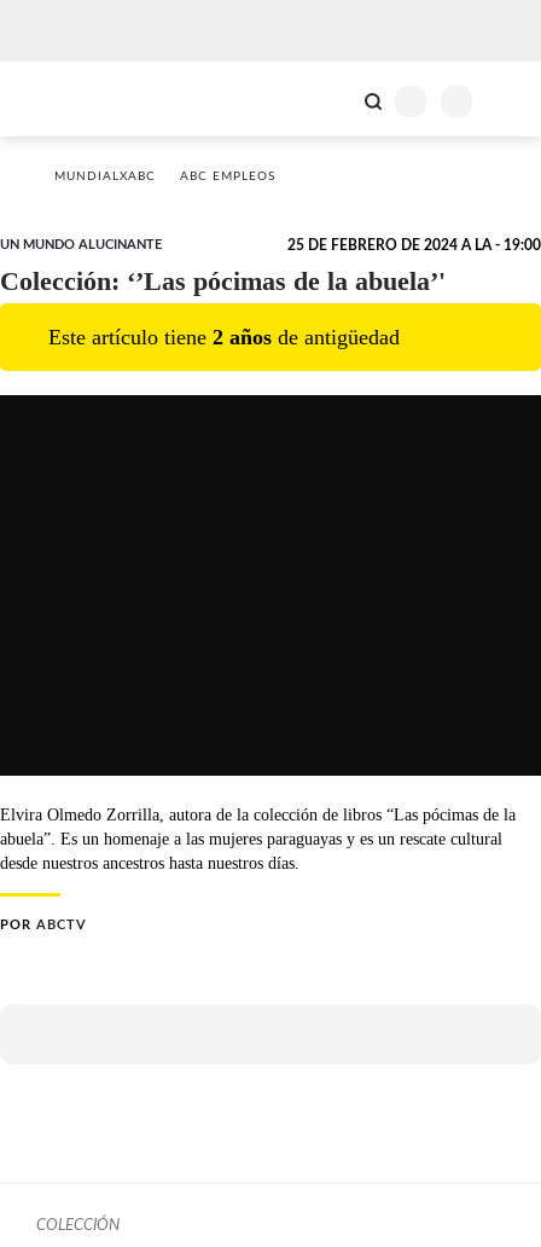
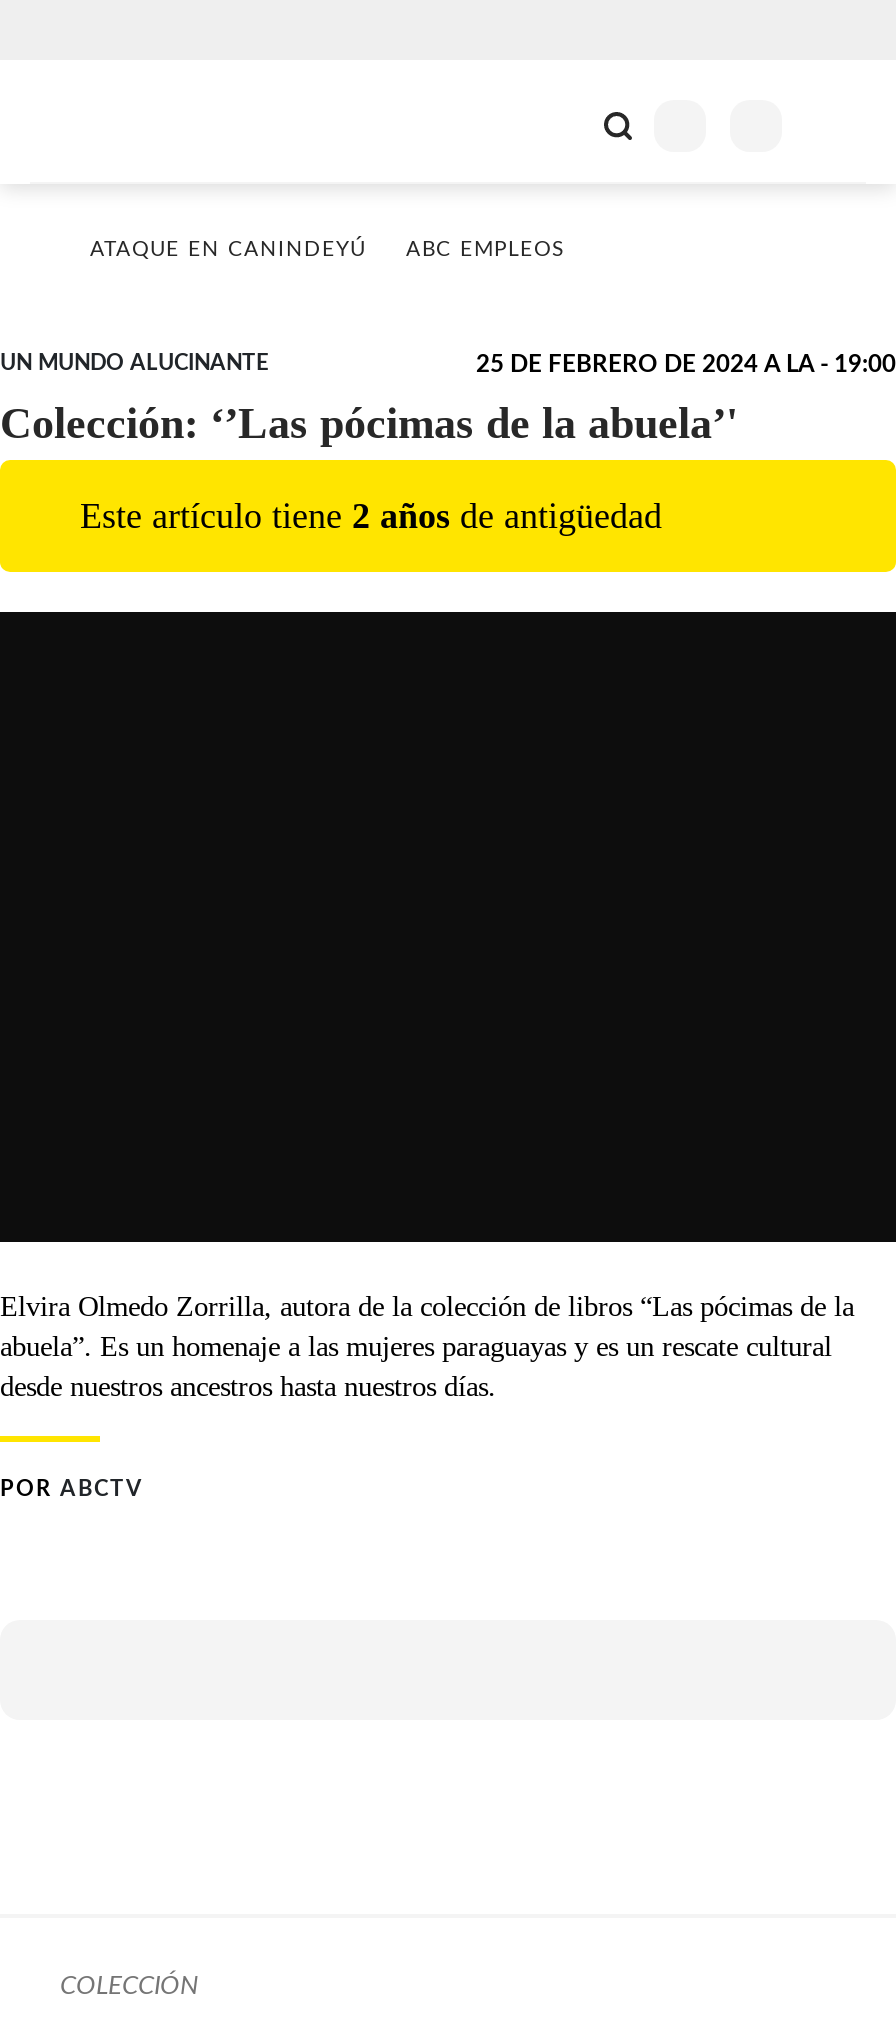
[54,170,156,182] MUNDIALXABC -> [90,240,366,260] ATAQUE EN CANINDEYÚ

